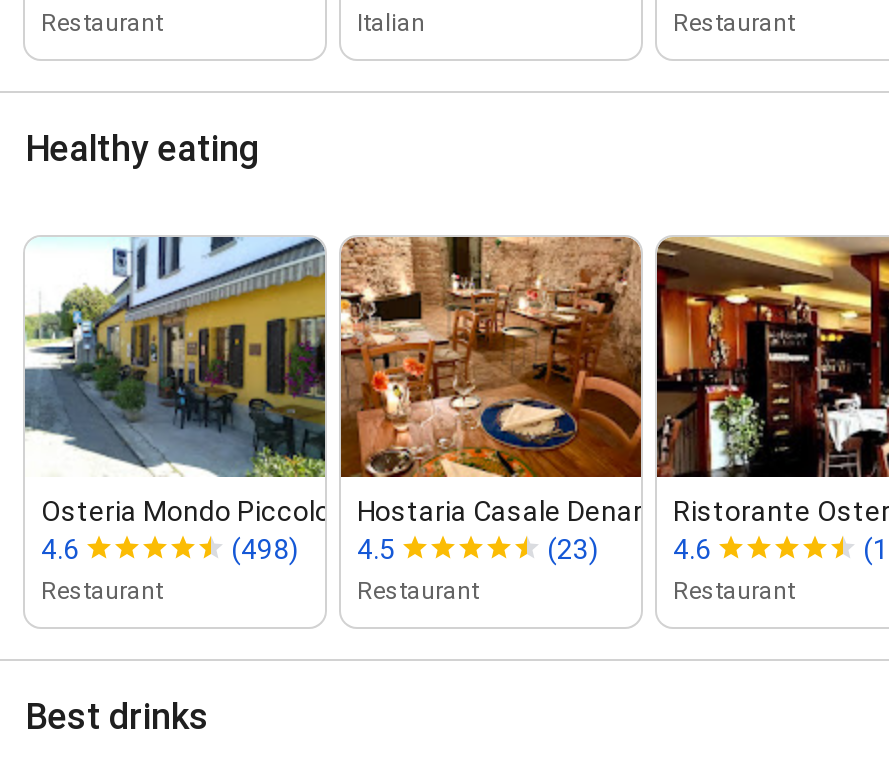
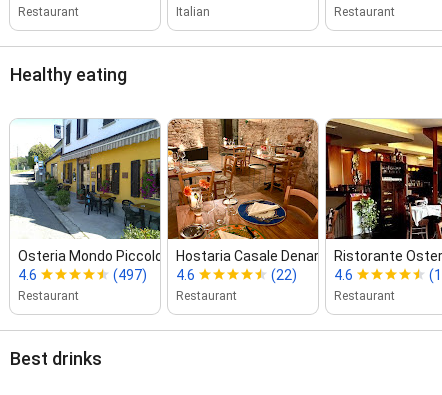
[231,532,299,564] (498) -> [113,267,147,283] (497)
[357,532,395,564] 4.5 -> [176,267,195,283] 4.6
[547,532,599,564] (23) -> [271,267,297,283] (22)

